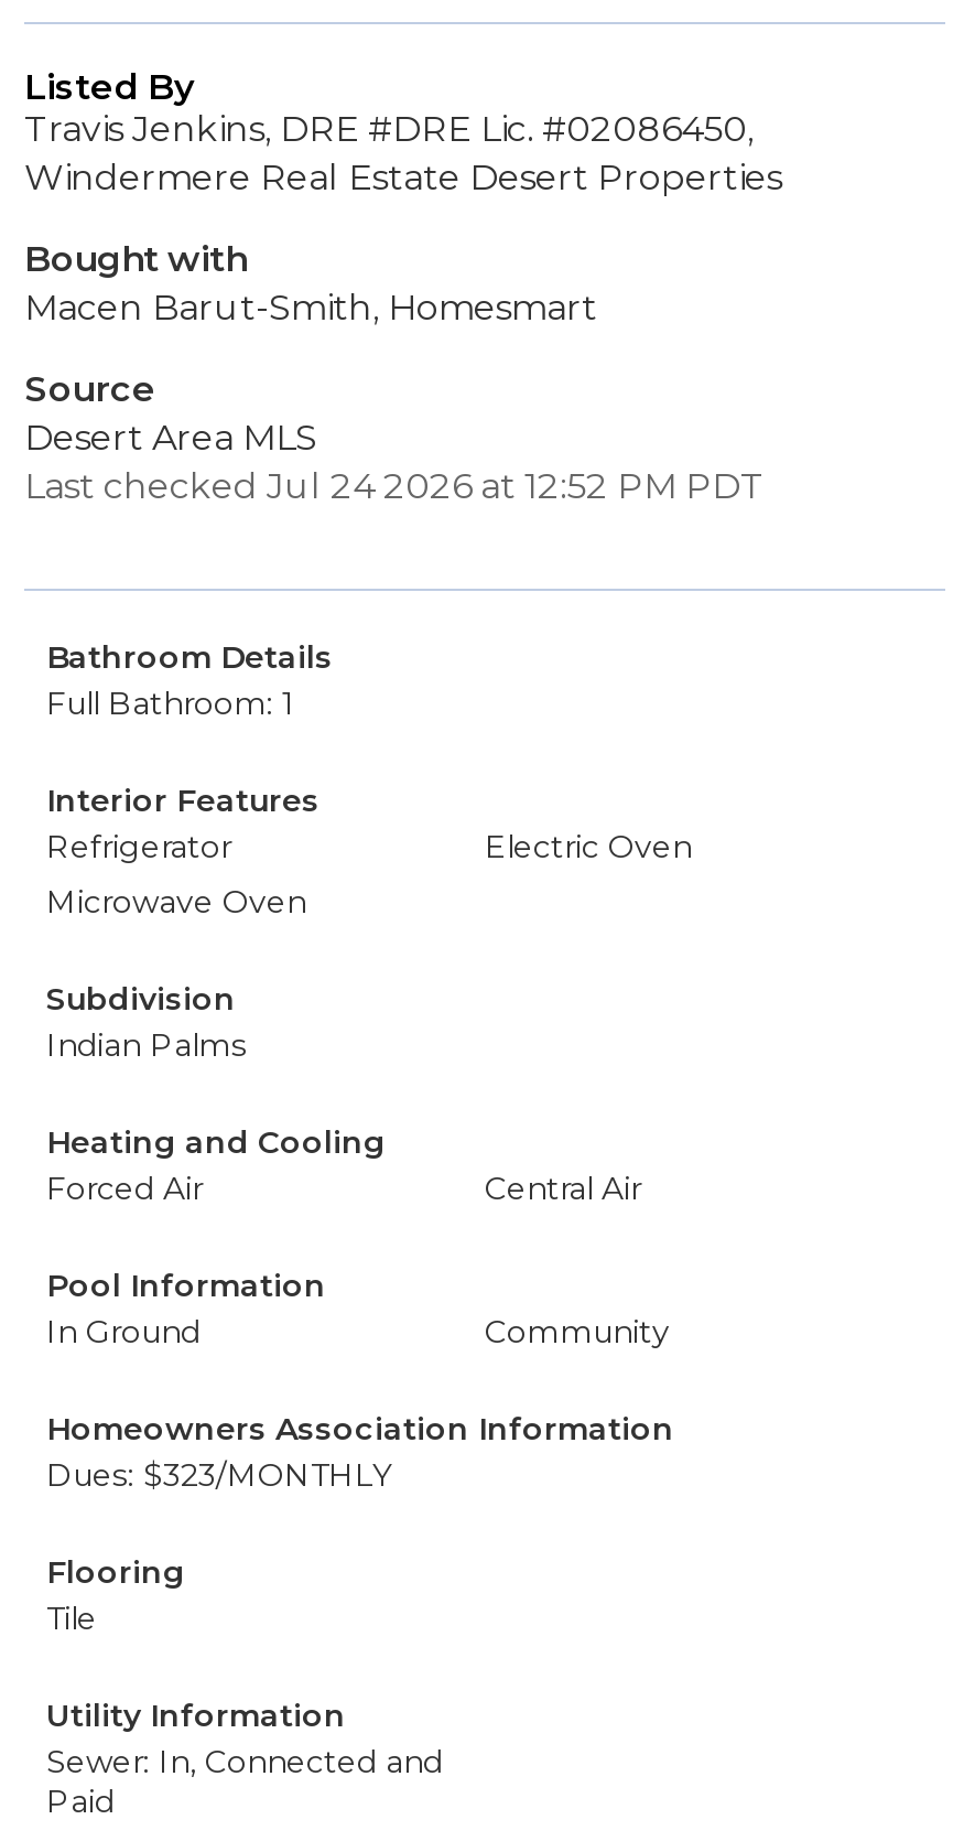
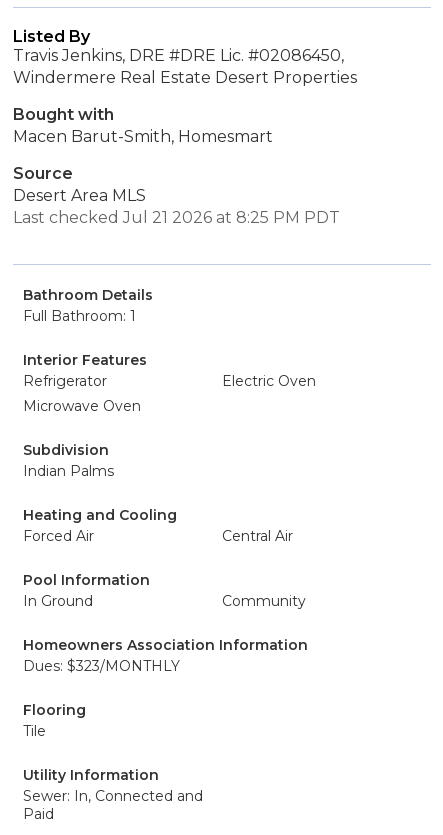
[24,465,765,507] Last checked Jul 24 2026 at 12:52 PM PDT -> [13,208,340,227] Last checked Jul 21 2026 at 8:25 PM PDT

